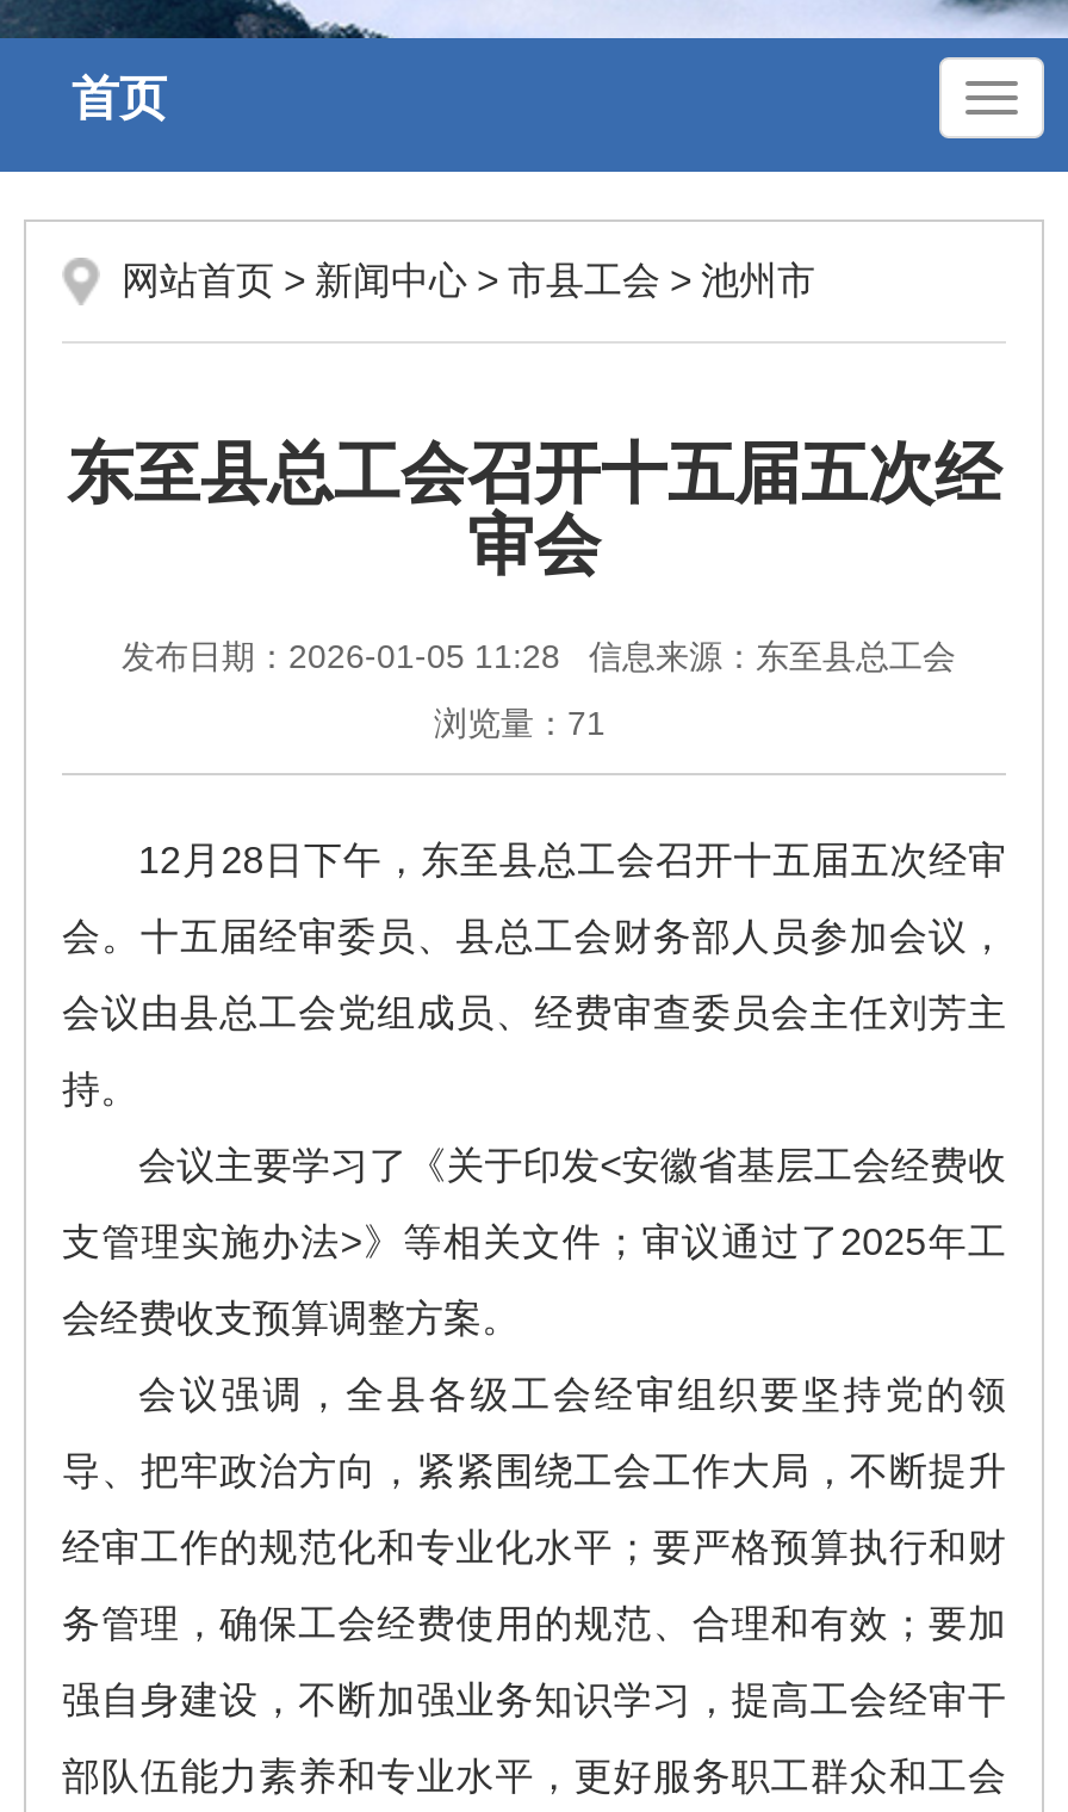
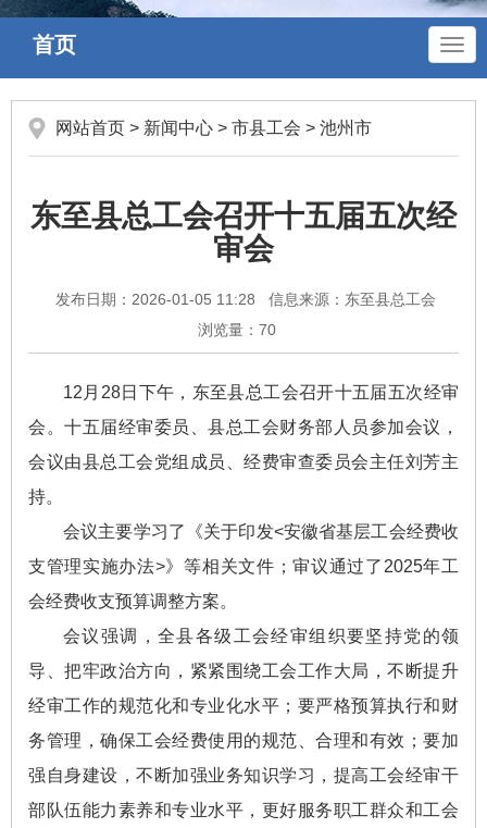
[434,704,606,742] 浏览量：71 -> [198,321,276,338] 浏览量：70

